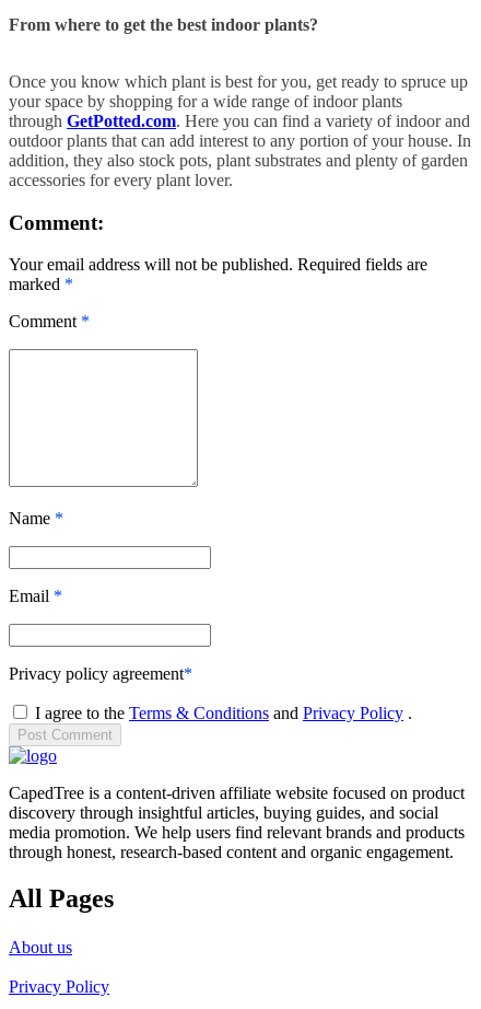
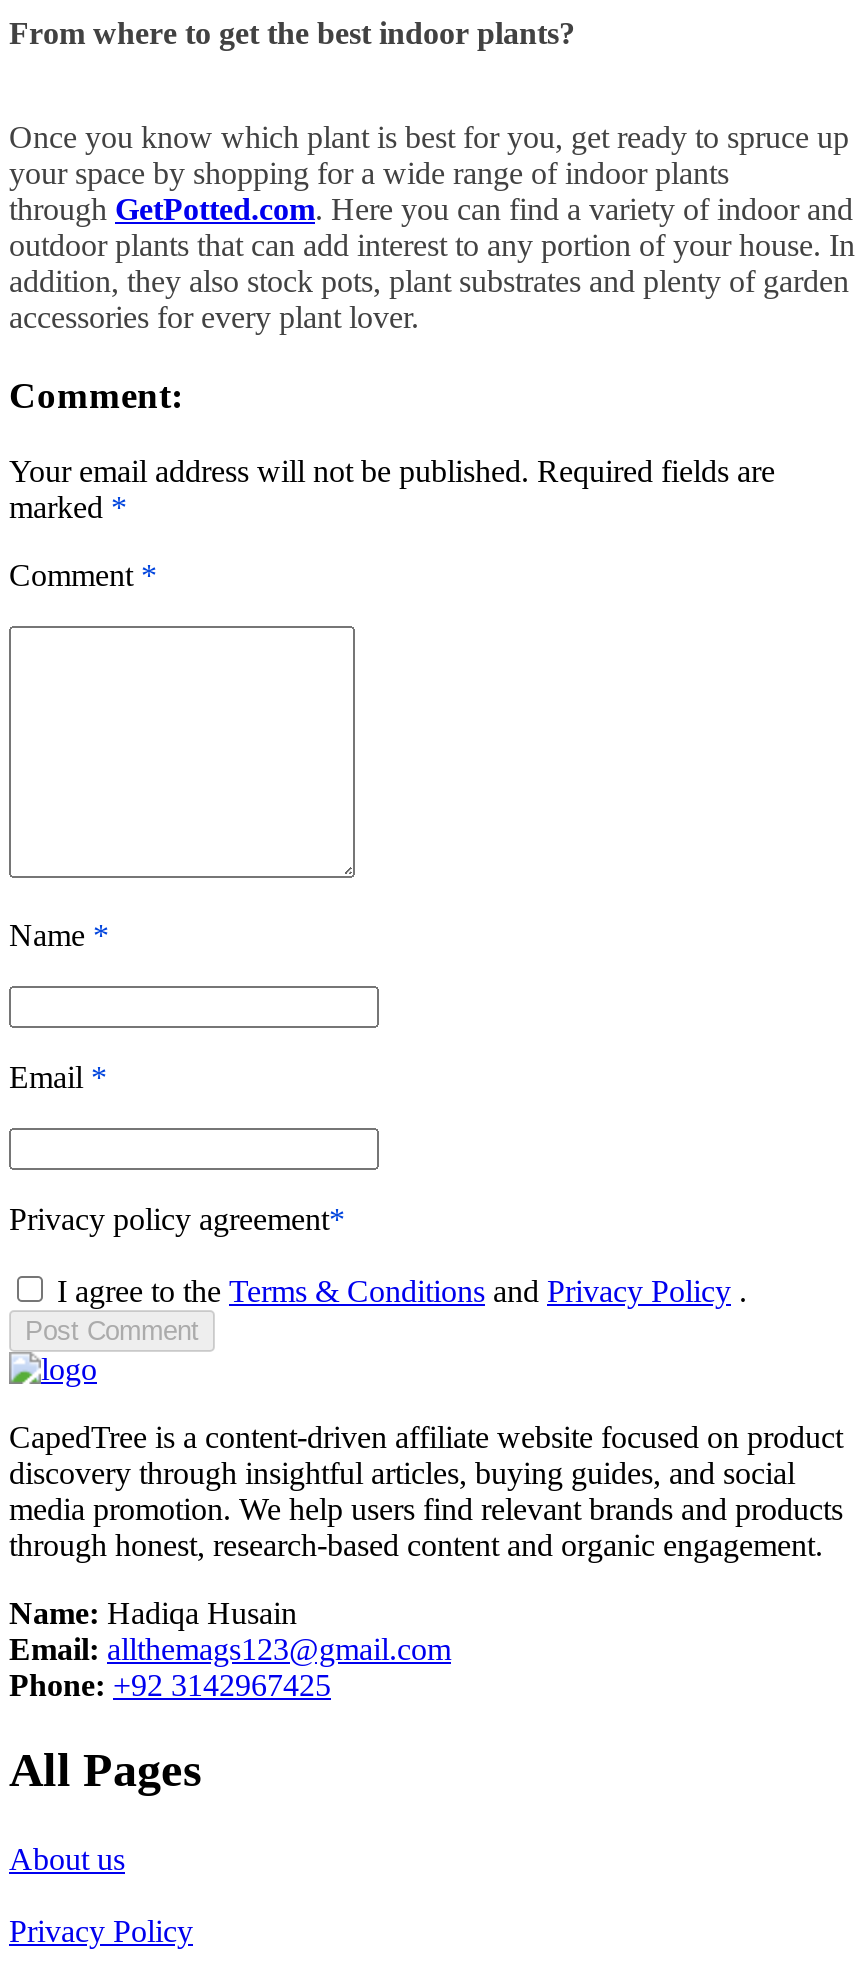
none -> [9,1597,451,1703] Name: Hadiqa Husain | Email: allthemags123@gmail.com | Phone: +92 3142967425

